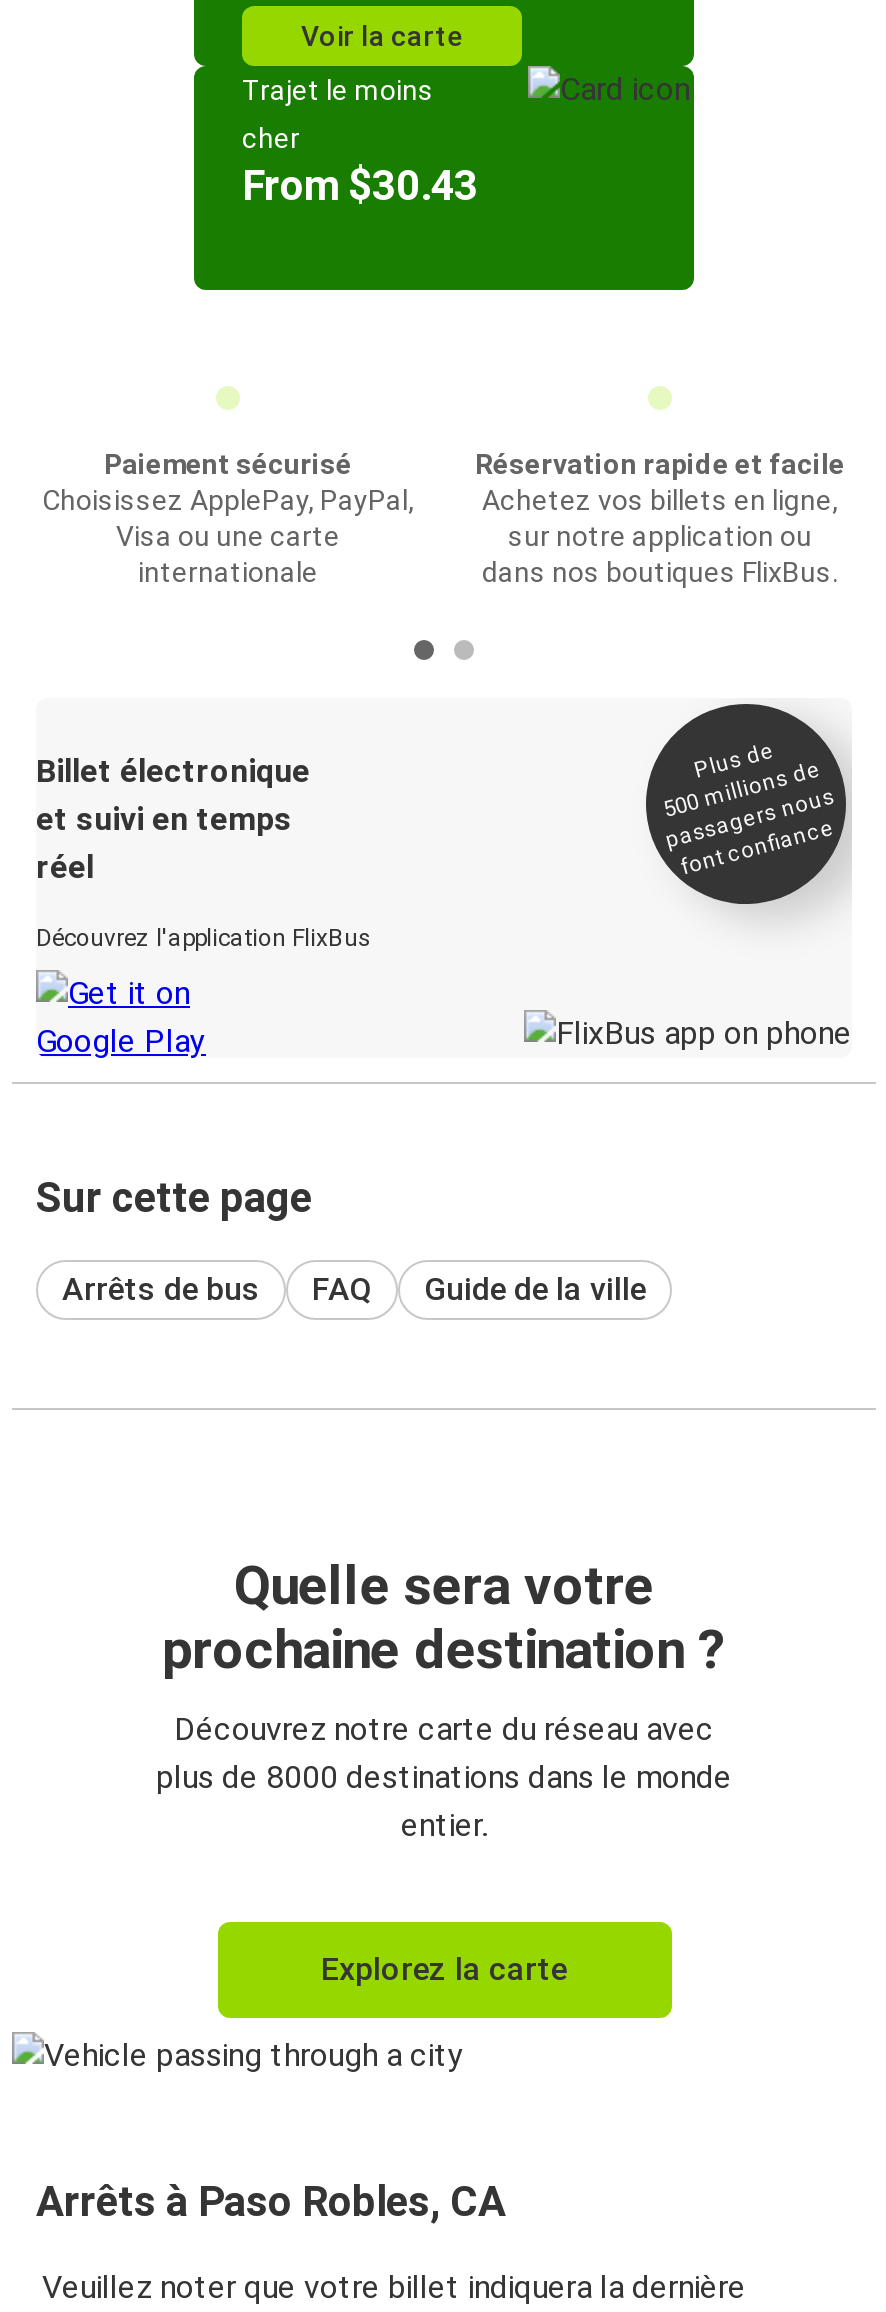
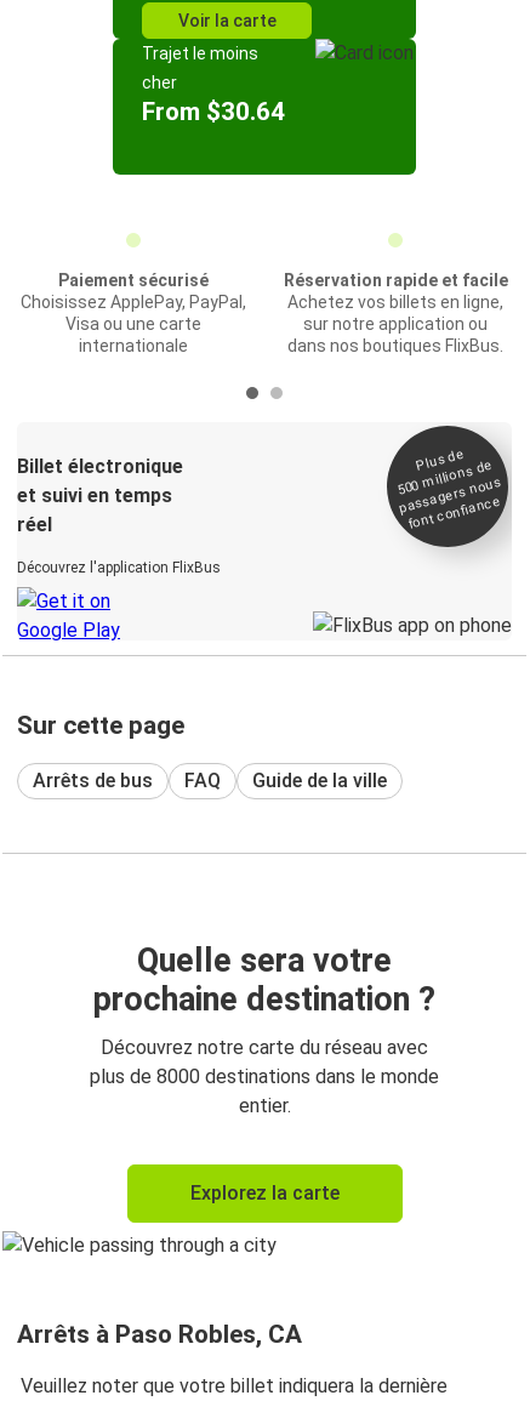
[242,162,478,210] From $30.43 -> [142,97,285,126] From $30.64

